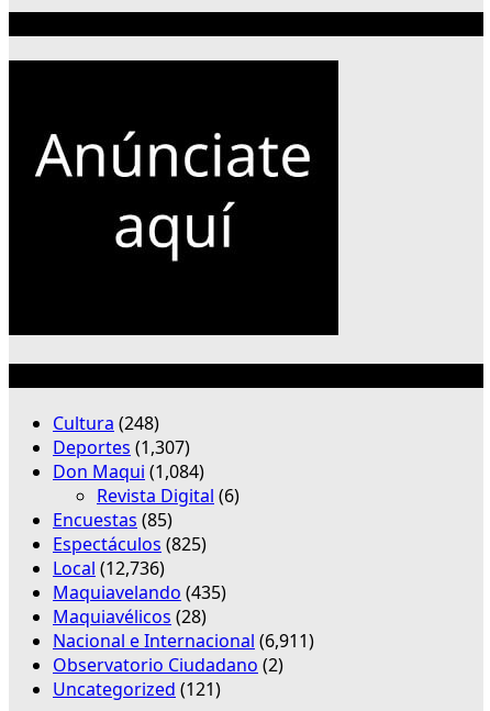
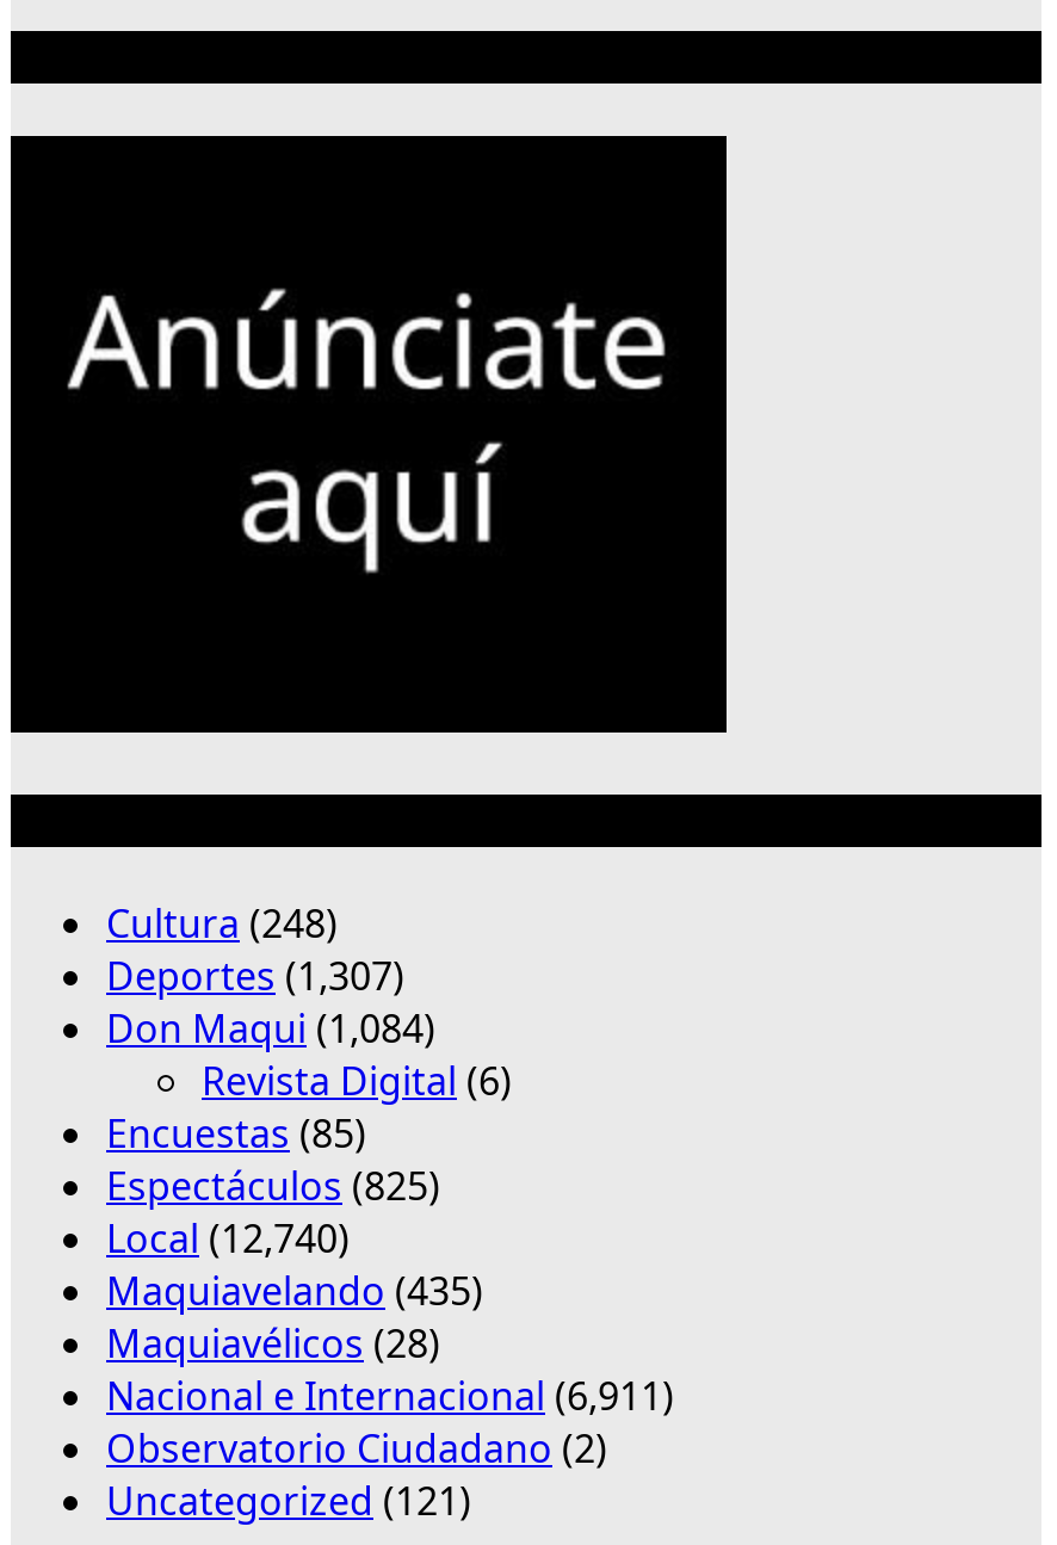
[53,556,165,580] Local (12,736) -> [106,1212,350,1265] Local (12,740)

